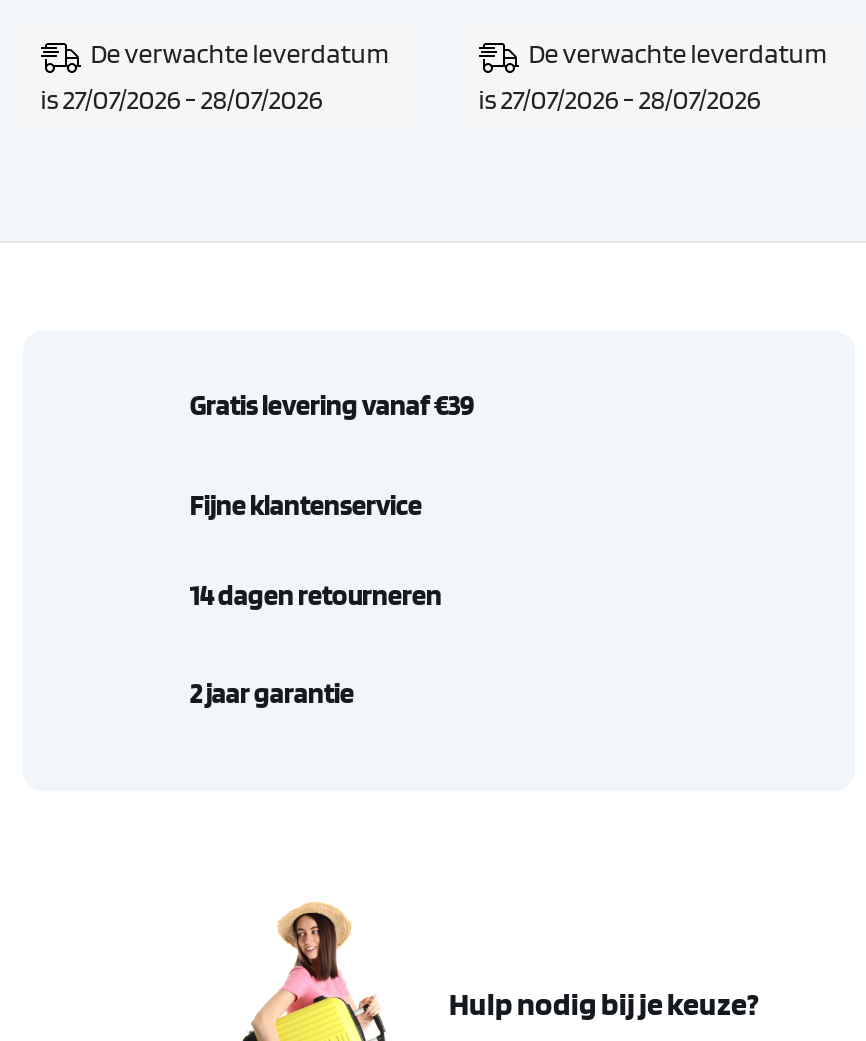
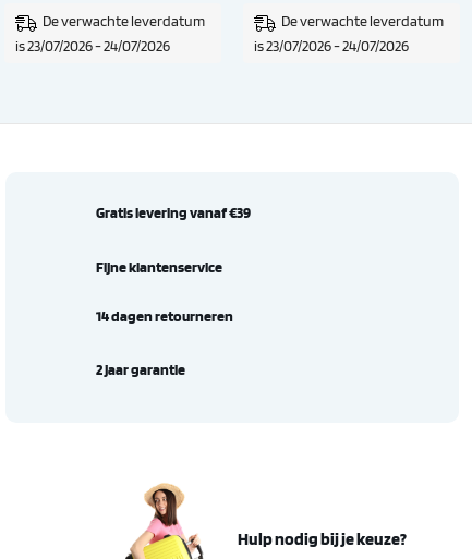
[41,83,323,115] is 27/07/2026 - 28/07/2026 -> [15,37,170,54] is 23/07/2026 - 24/07/2026
[479,83,761,115] is 27/07/2026 - 28/07/2026 -> [254,37,409,54] is 23/07/2026 - 24/07/2026

